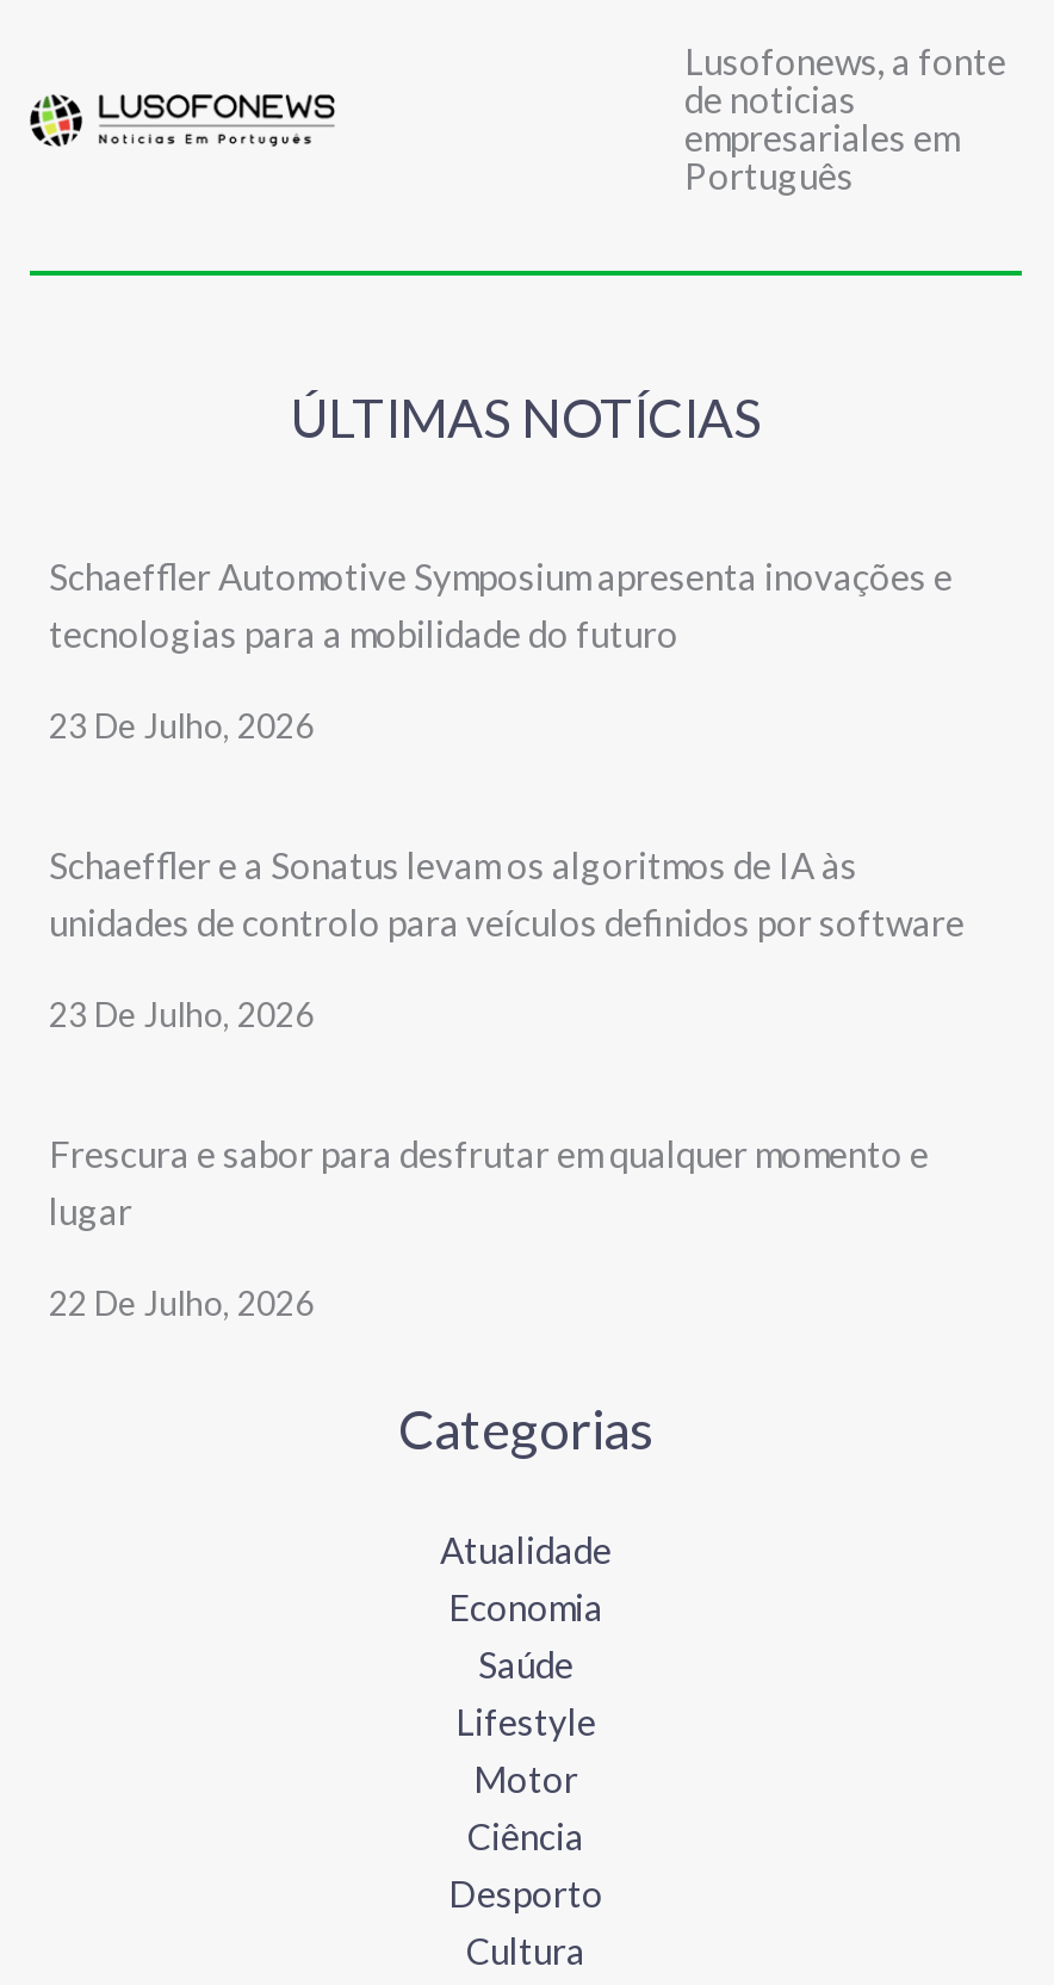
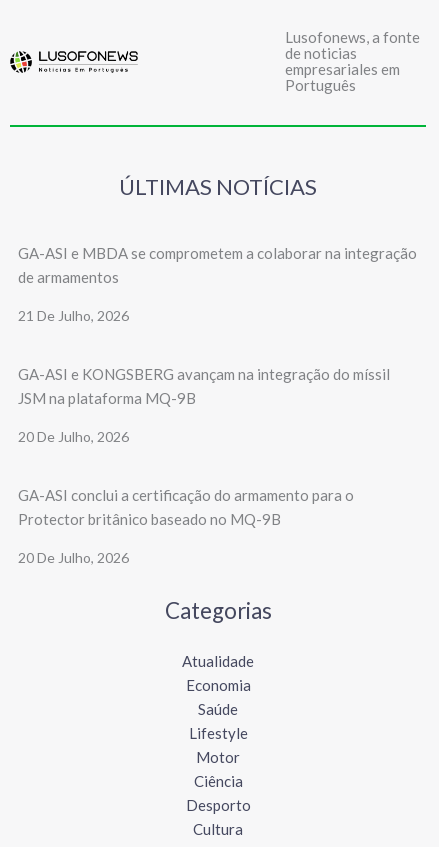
[49,554,953,654] Schaeffler Automotive Symposium apresenta inovações e | tecnologias para a mobilidade do futuro -> [18,244,417,286] GA-ASI e MBDA se comprometem a colaborar na integração | de armamentos
[49,704,314,745] 23 De Julho, 2026 -> [18,307,129,324] 21 De Julho, 2026
[49,843,965,943] Schaeffler e a Sonatus levam os algoritmos de IA às | unidades de controlo para veículos definidos por software -> [18,365,390,407] GA-ASI e KONGSBERG avançam na integração do míssil | JSM na plataforma MQ-9B
[49,993,314,1034] 23 De Julho, 2026 -> [18,428,129,445] 20 De Julho, 2026
[49,1131,929,1232] Frescura e sabor para desfrutar em qualquer momento e | lugar -> [18,486,354,528] GA-ASI conclui a certificação do armamento para o | Protector britânico baseado no MQ-9B
[49,1282,314,1322] 22 De Julho, 2026 -> [18,549,129,566] 20 De Julho, 2026

